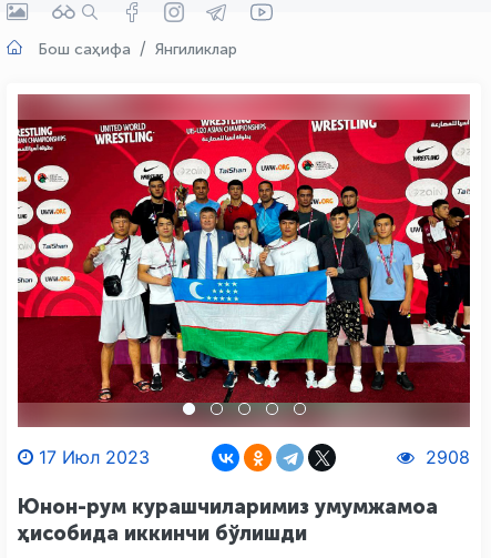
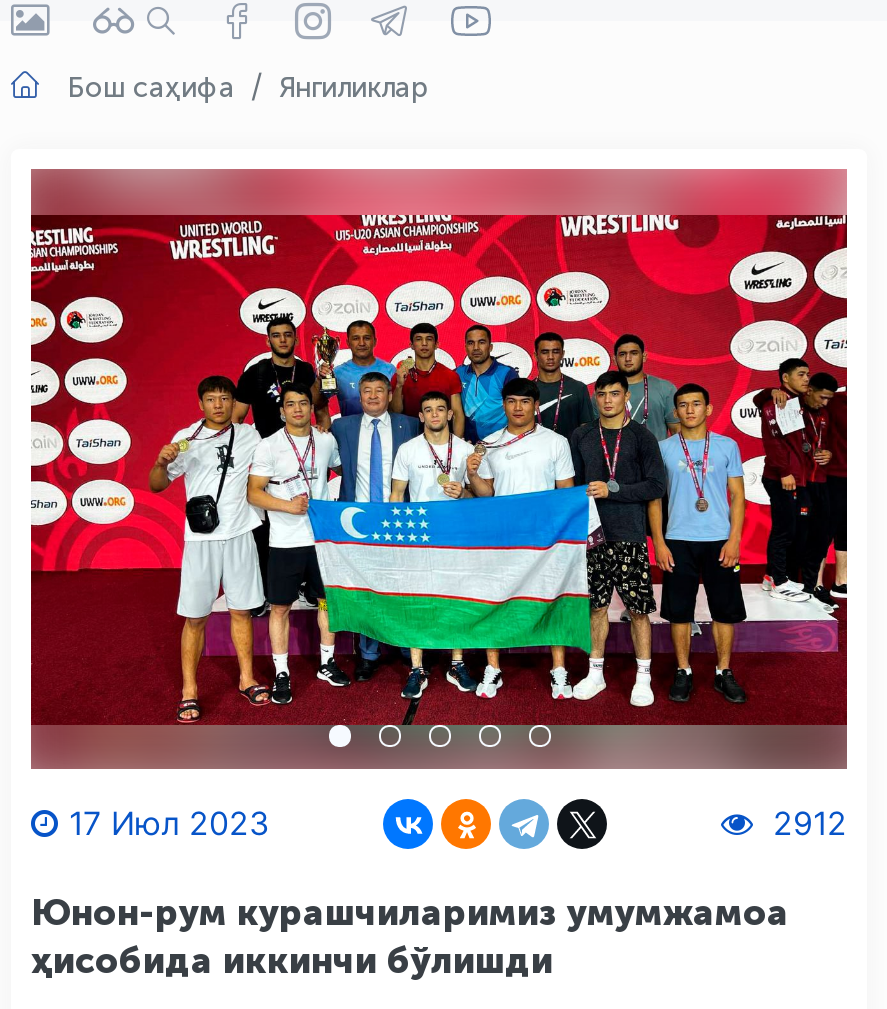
[420,446,470,468] 2908 -> [763,803,847,843] 2912

